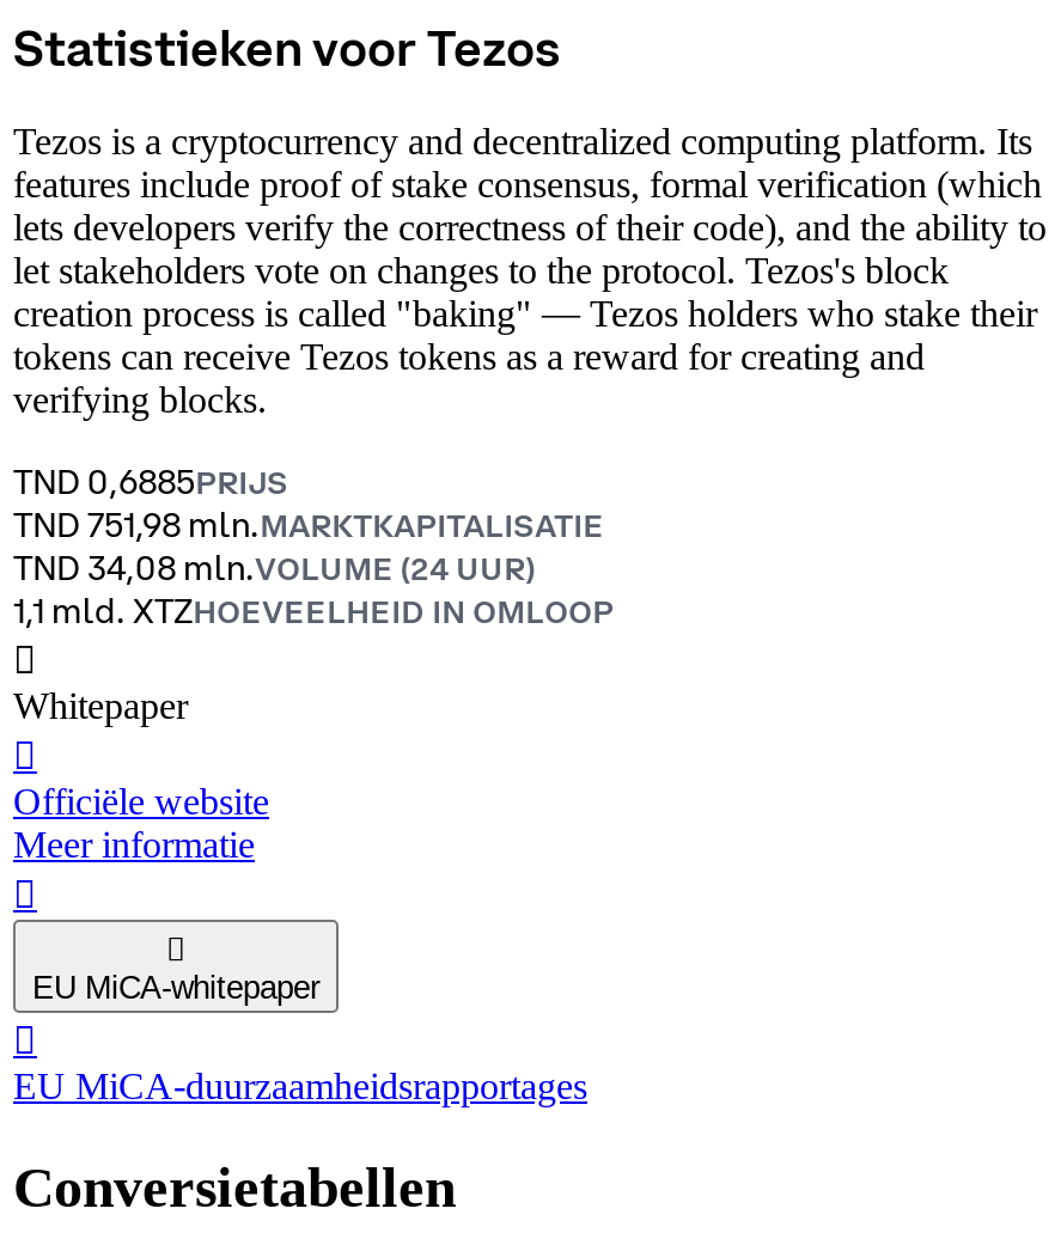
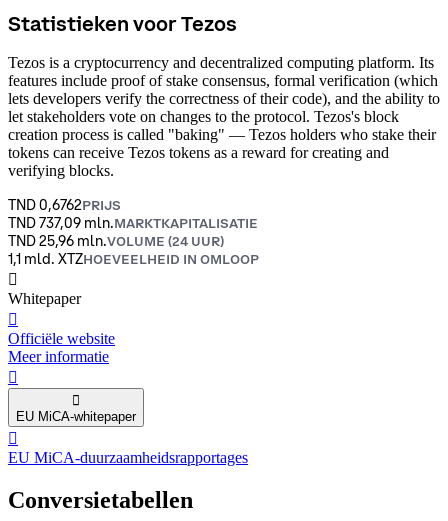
[13,460,288,503] TND 0,6885PRIJS -> [8,196,121,214] TND 0,6762PRIJS
[13,503,604,546] TND 751,98 mln.MARKTKAPITALISATIE -> [8,214,258,232] TND 737,09 mln.MARKTKAPITALISATIE
[13,546,535,589] TND 34,08 mln.VOLUME (24 UUR) -> [8,232,224,250] TND 25,96 mln.VOLUME (24 UUR)

